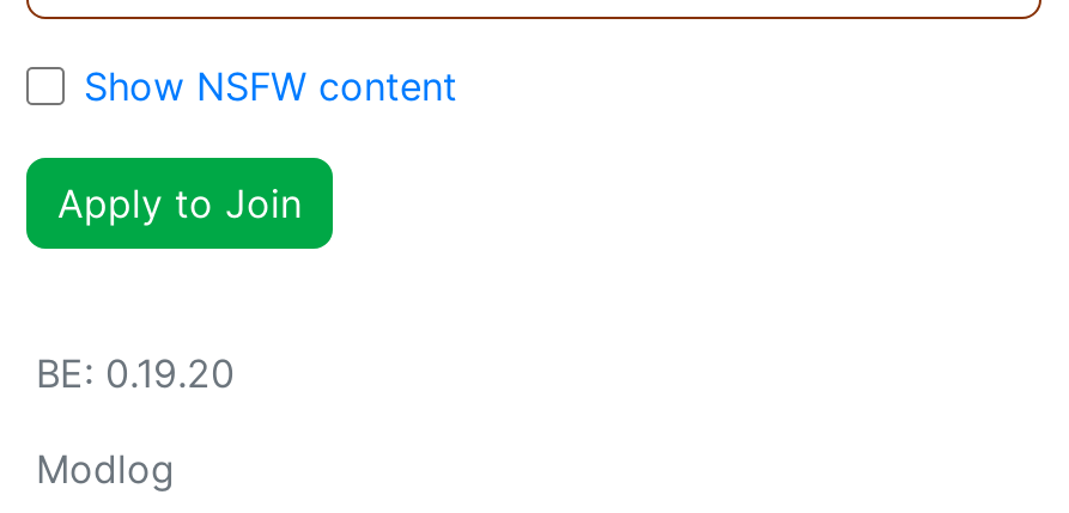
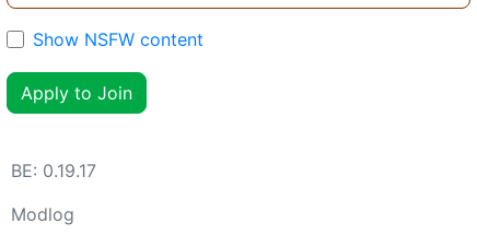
[36,349,235,397] BE: 0.19.20 -> [11,160,96,181] BE: 0.19.17

